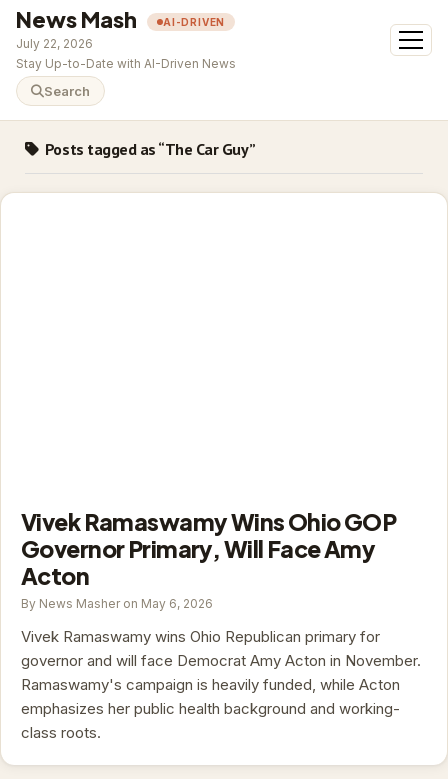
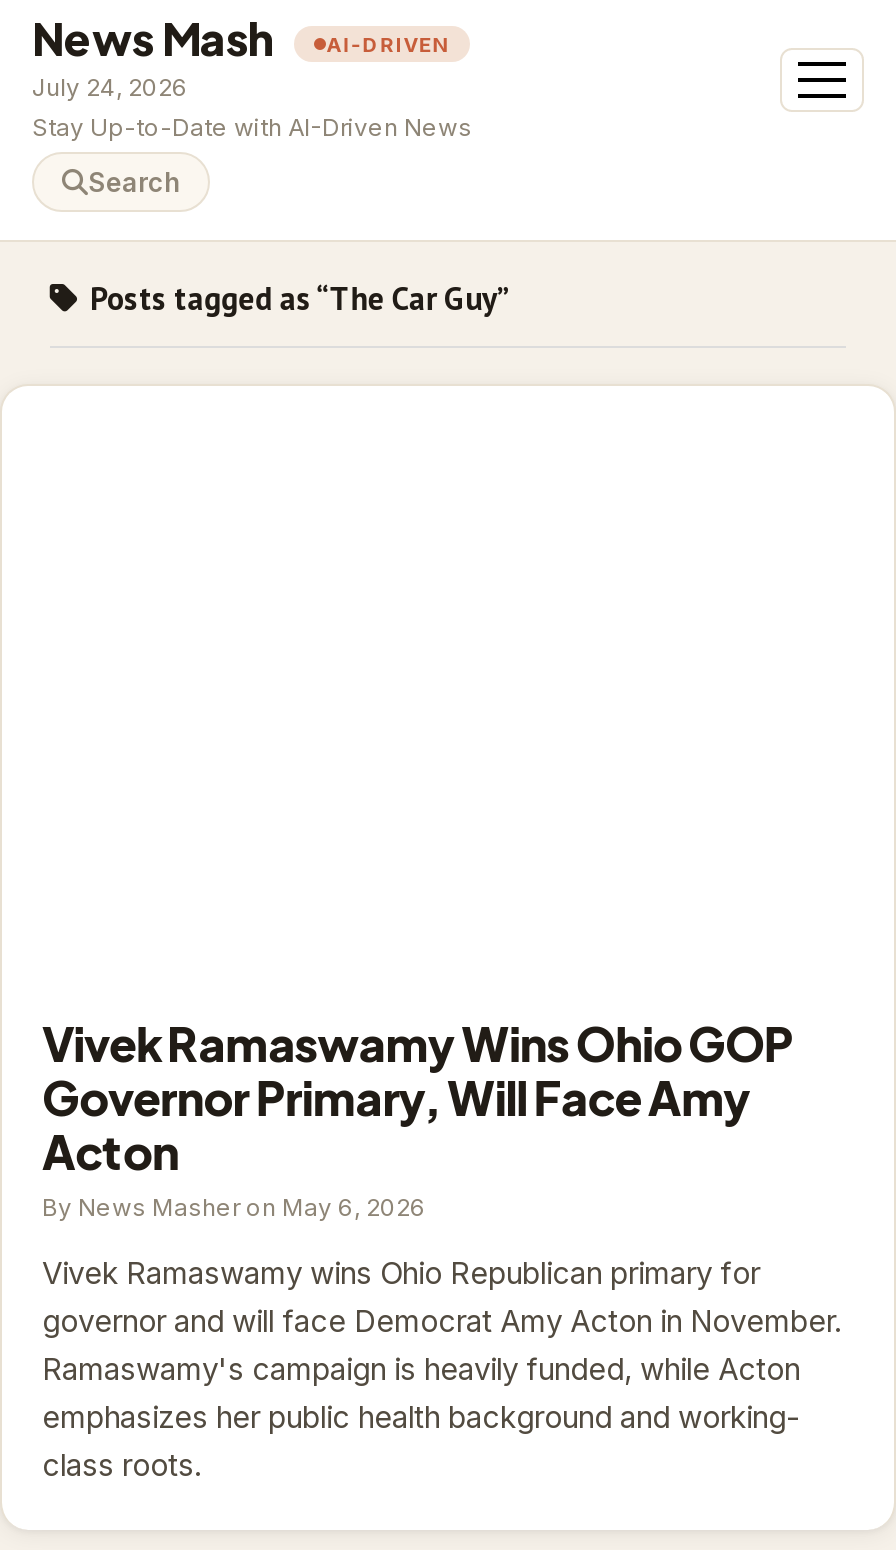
[16,36,93,51] July 22, 2026 -> [32,72,188,102] July 24, 2026

